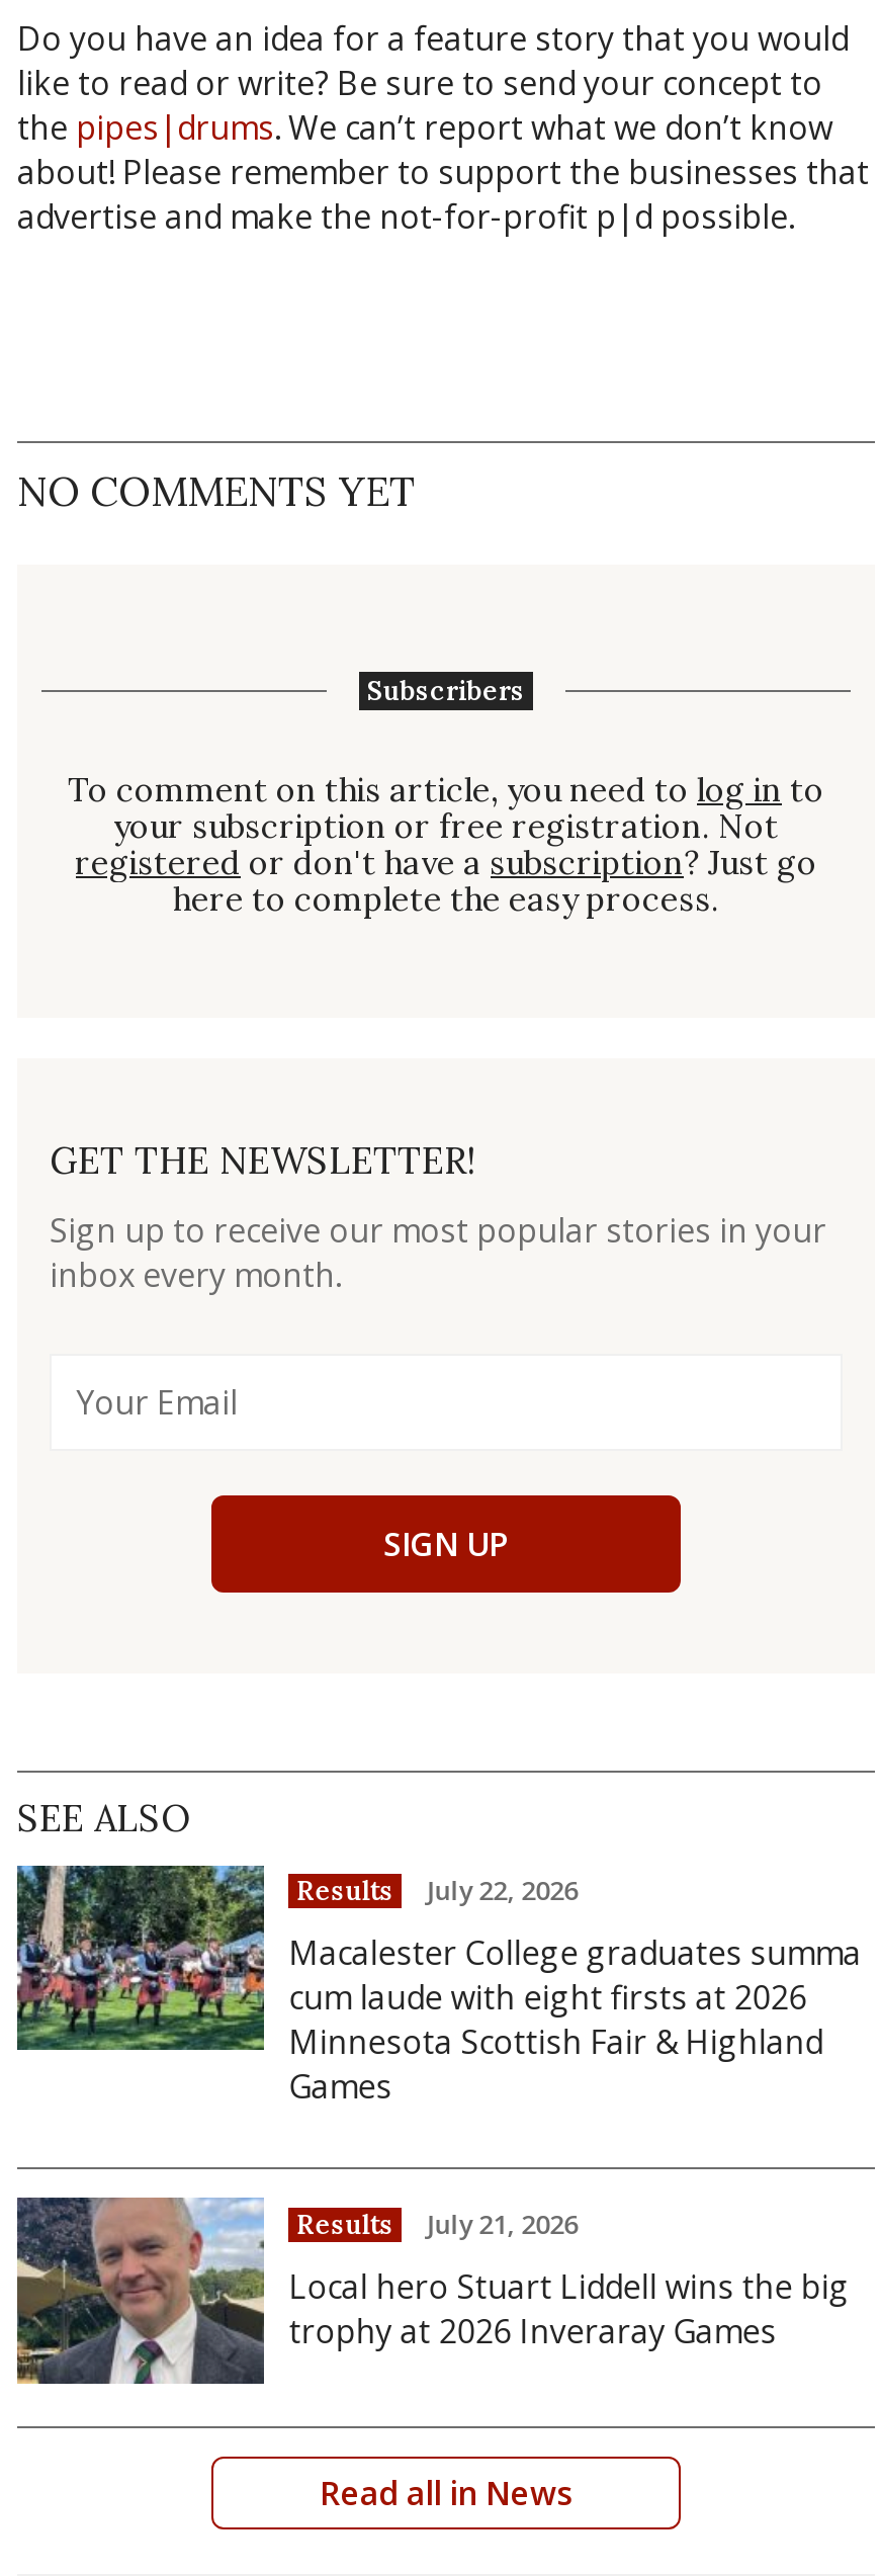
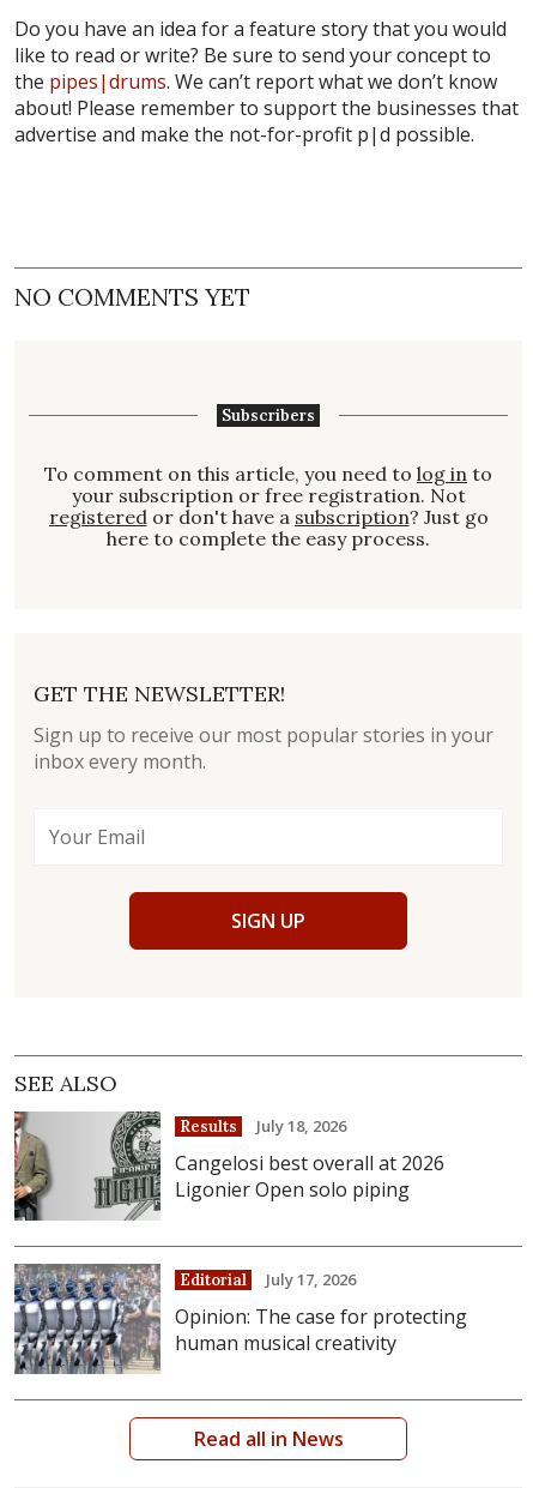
[15,1864,861,2109] [image] | Macalester College graduates summa | cum laude with eight firsts at 2026 | Minnesota Scottish Fair & Highland | Games -> [13,1110,445,1221] [image] | Cangelosi best overall at 2026 | Ligonier Open solo piping
[297,1873,578,1909] Results July 22, 2026 -> [180,1116,346,1137] Results July 18, 2026
[17,2198,849,2386] [image] | Local hero Stuart Liddell wins the big | trophy at 2026 Inveraray Games -> [14,1264,467,1375] [image] | Opinion: The case for protecting | human musical creativity
[297,2205,578,2241] Results | July 21, 2026 -> [180,1268,356,1290] Editorial | July 17, 2026

